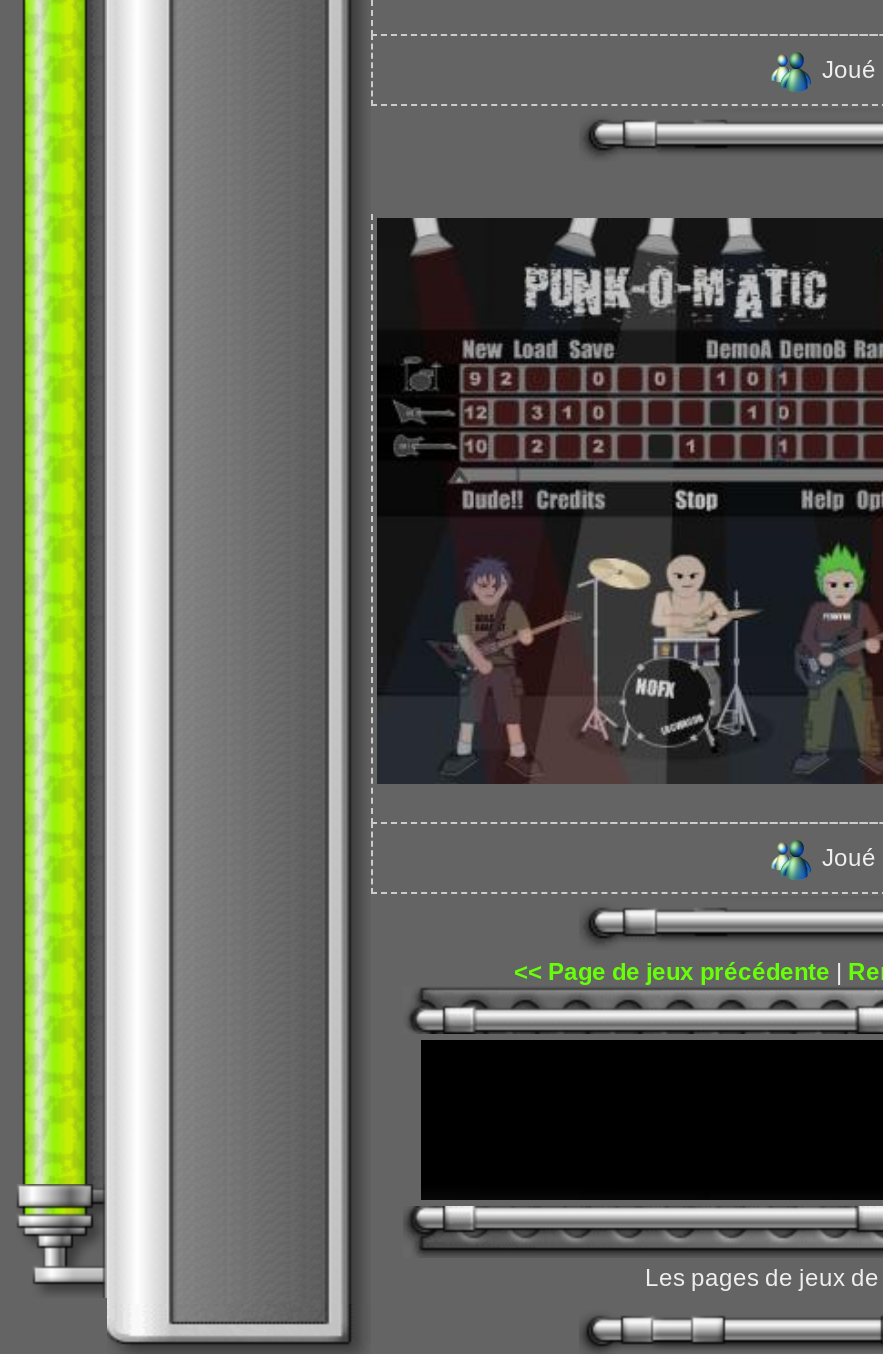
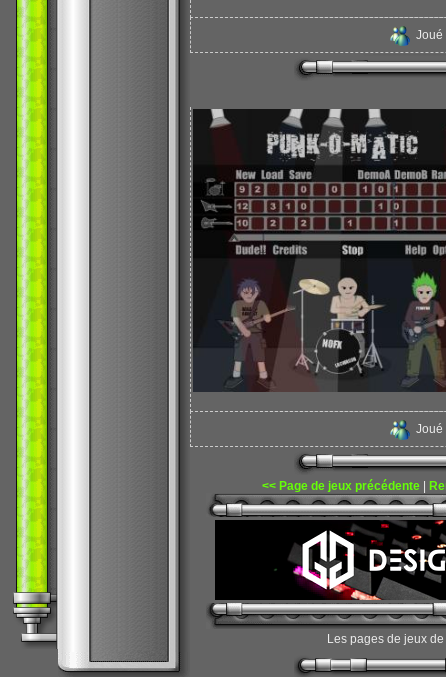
none -> [289,520,443,601] [image]

